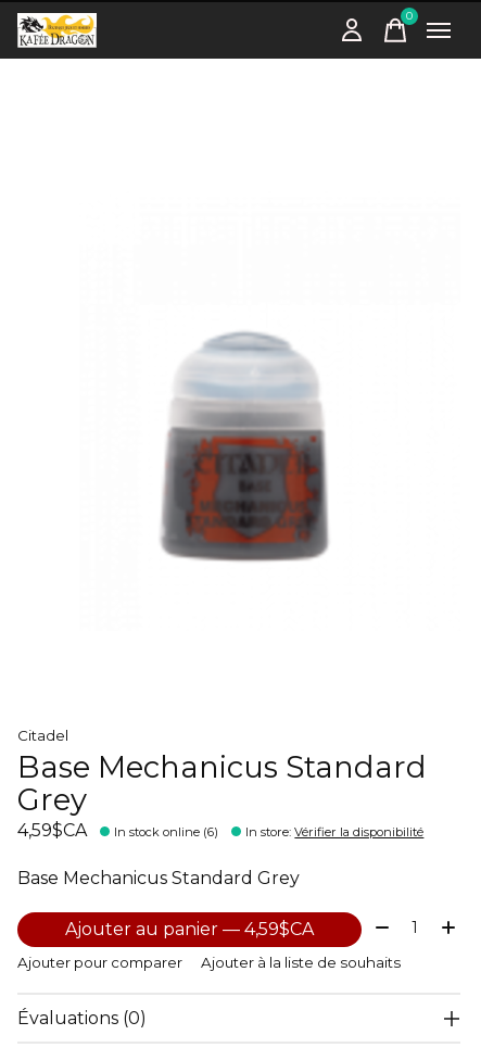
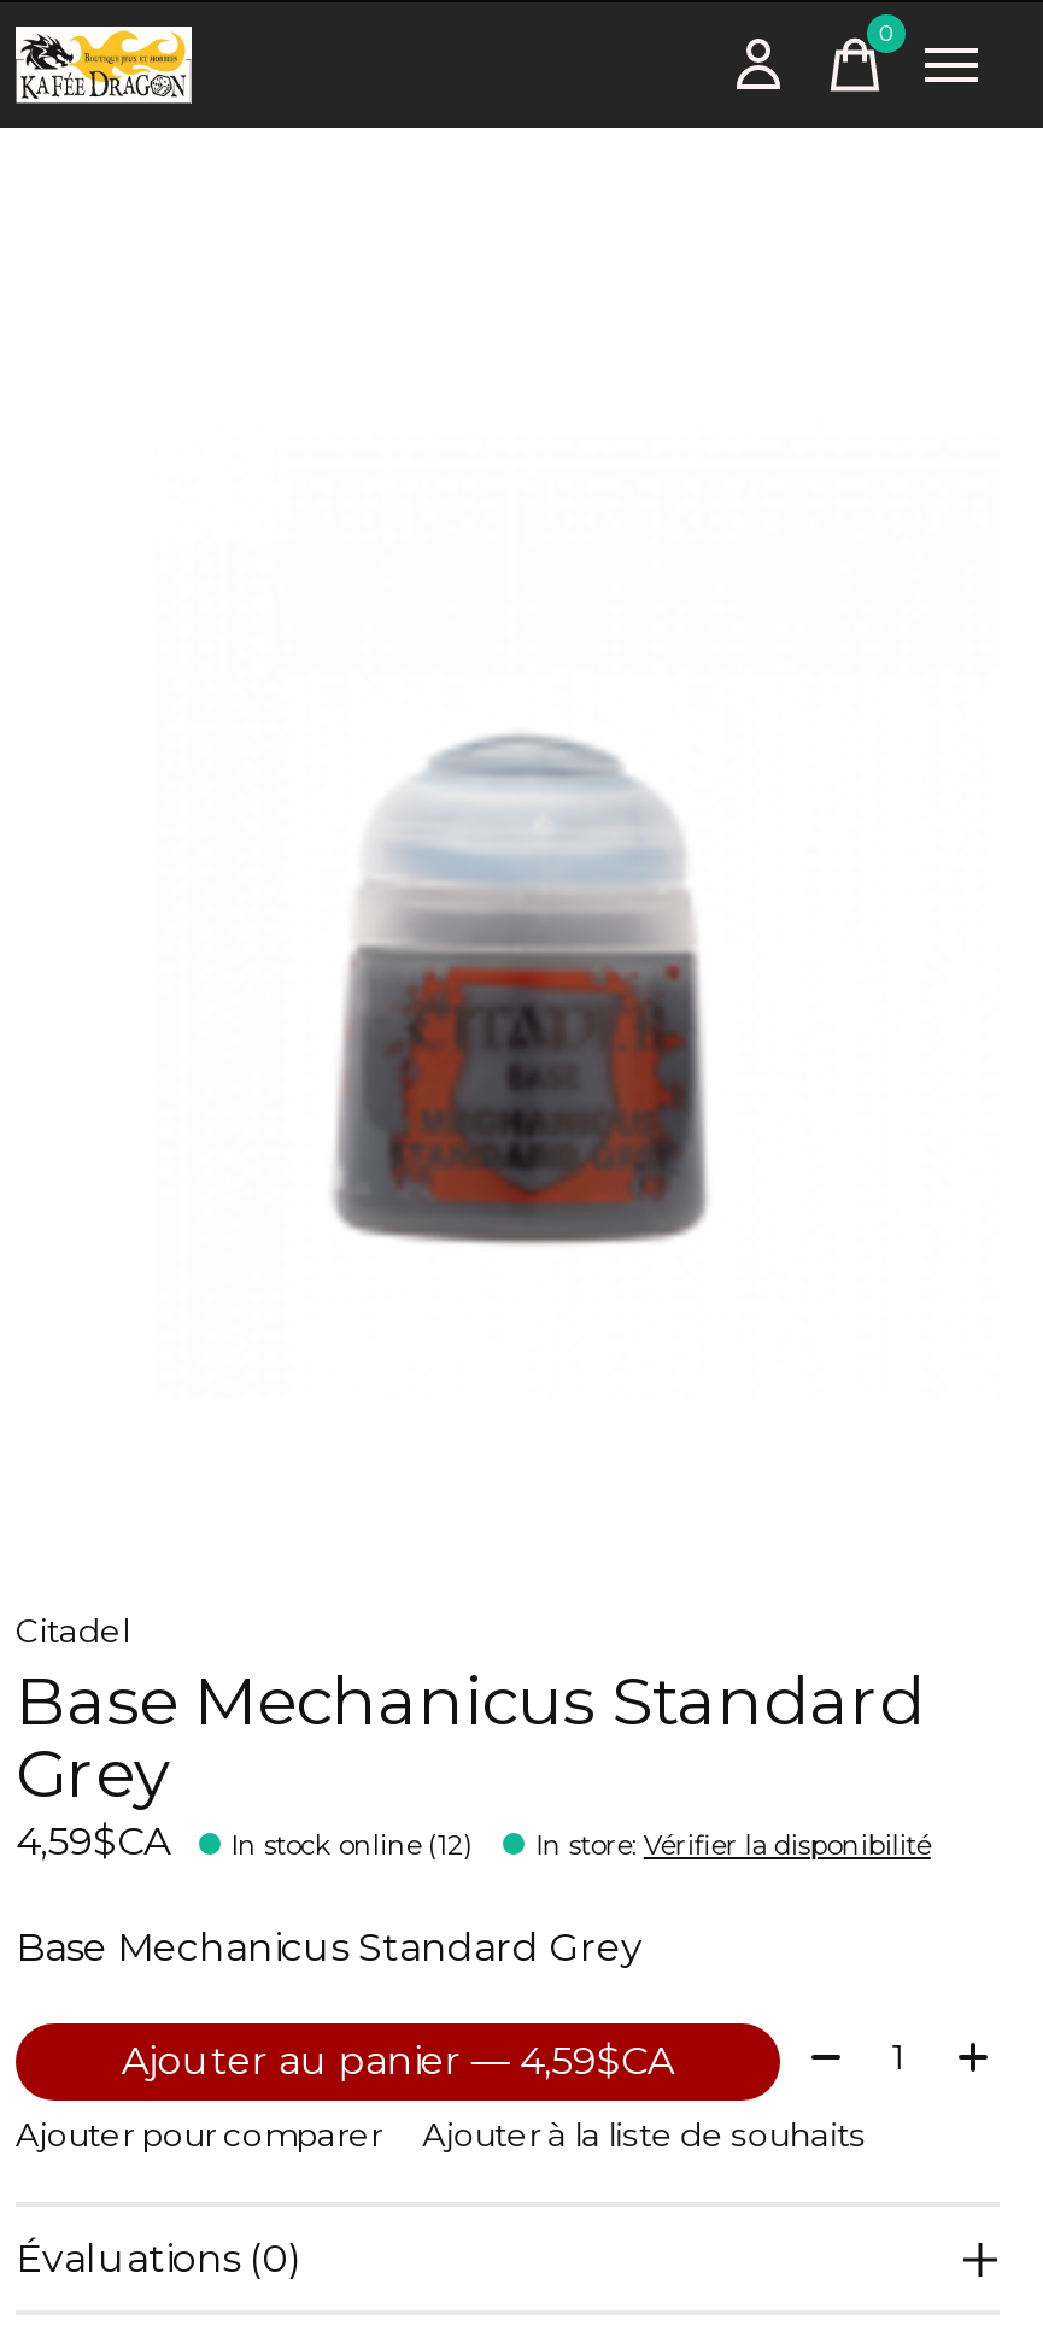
[114,824,218,839] In stock online (6) -> [230,1827,474,1861] In stock online (12)

